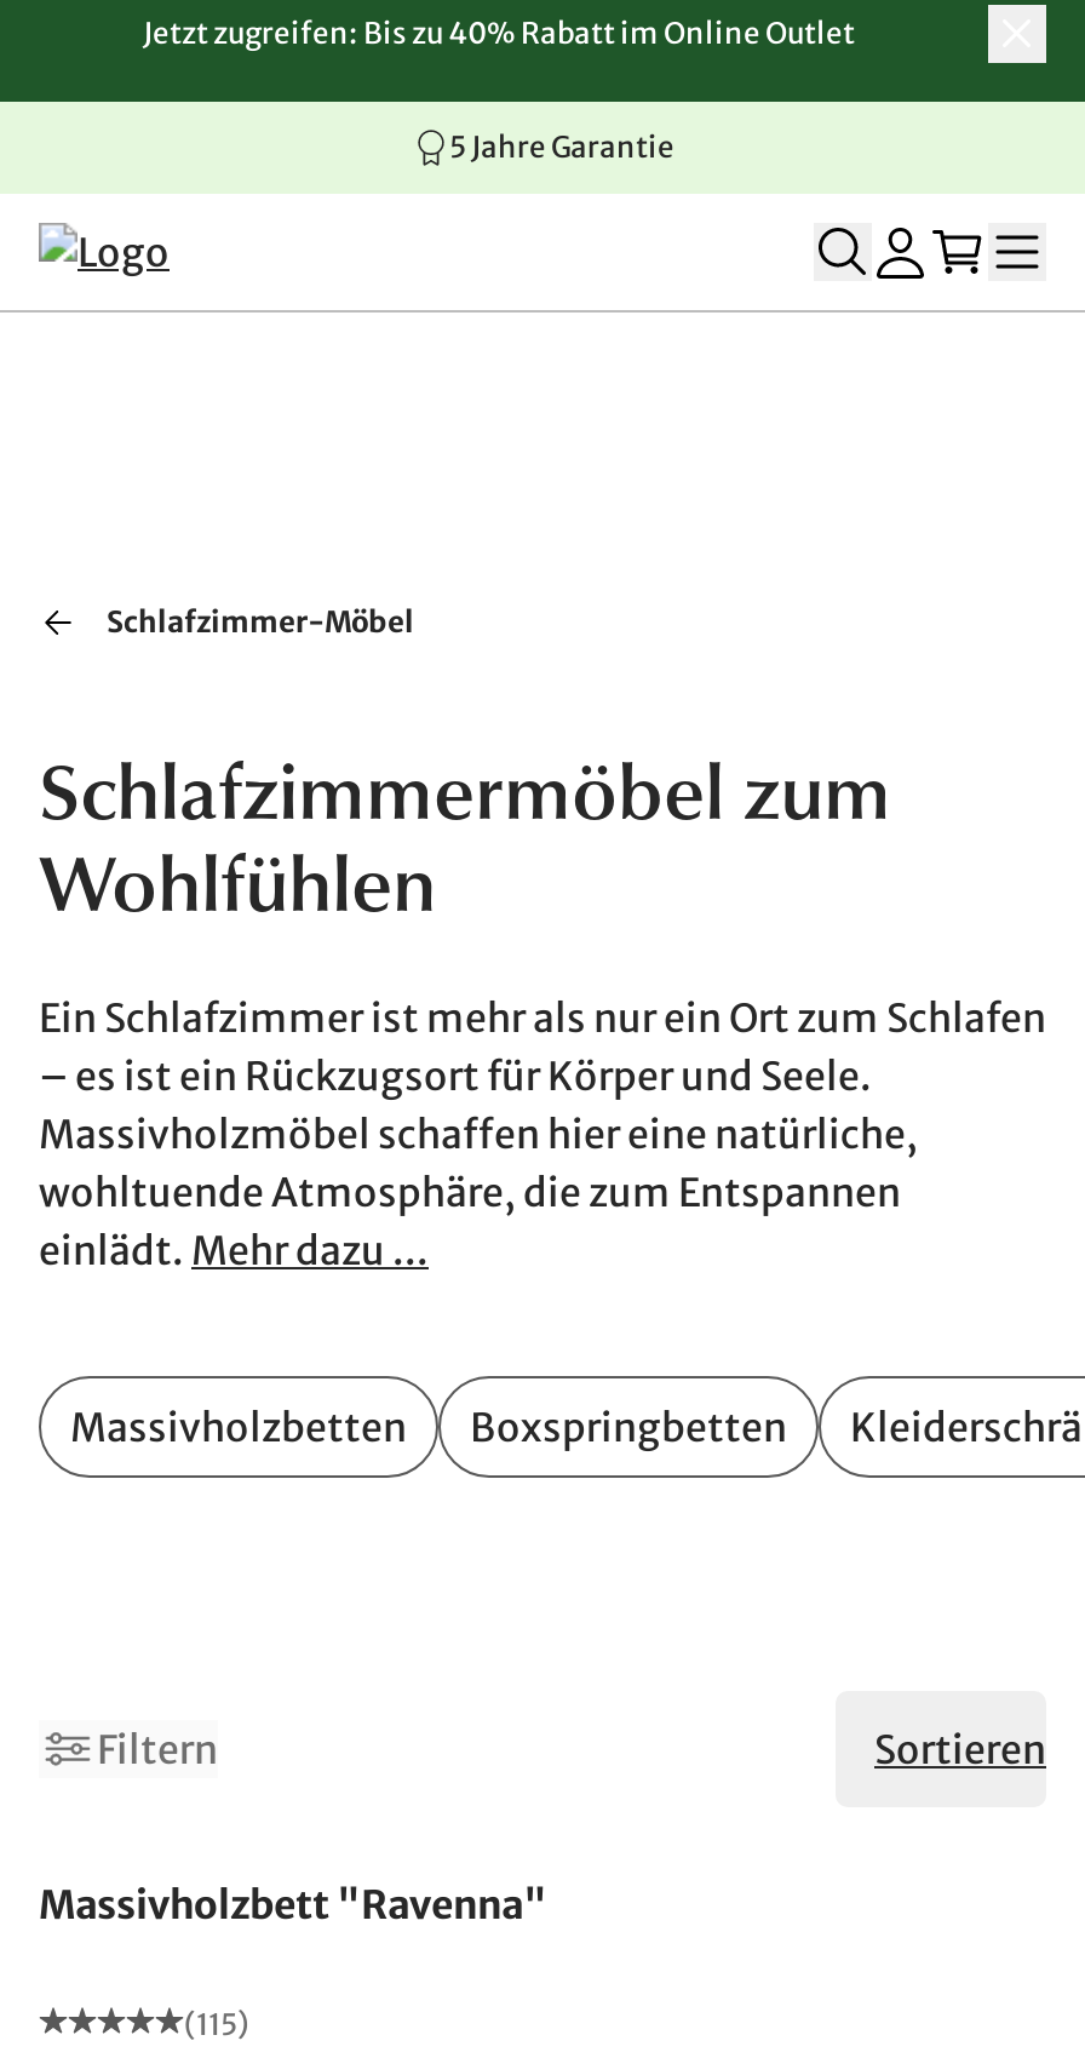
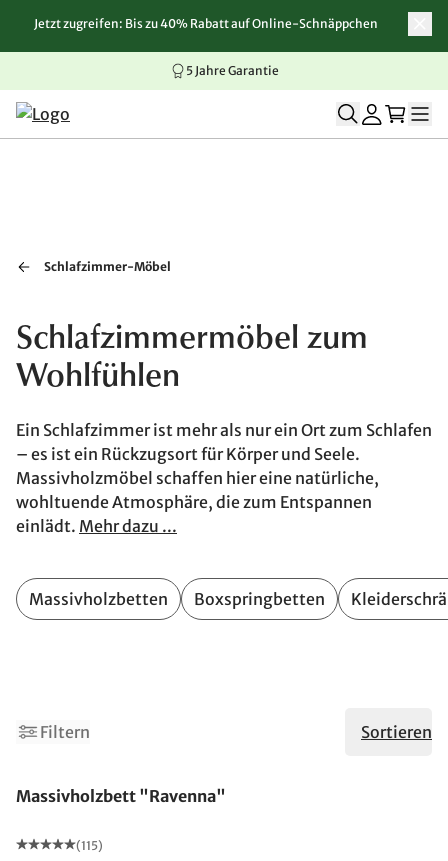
[143,15,855,51] Jetzt zugreifen: Bis zu 40% Rabatt im Online Outlet -> [34,16,378,31] Jetzt zugreifen: Bis zu 40% Rabatt auf Online-Schnäppchen

